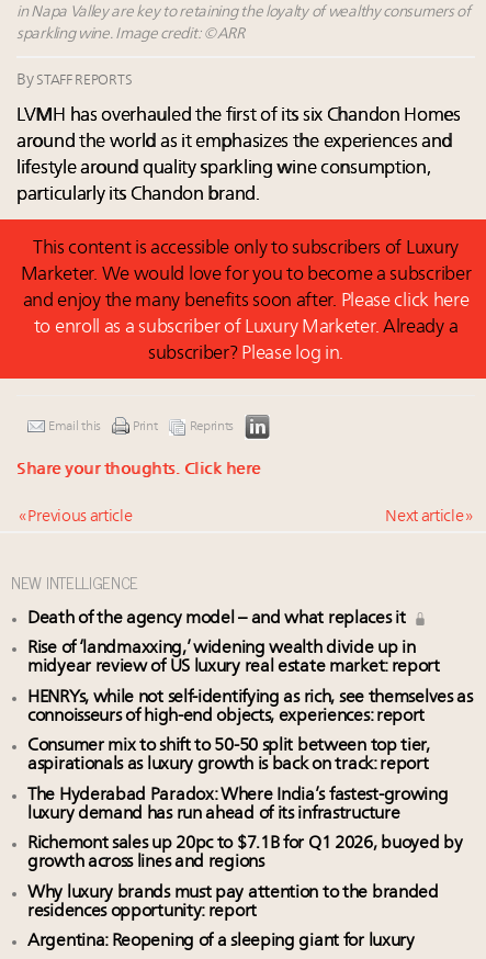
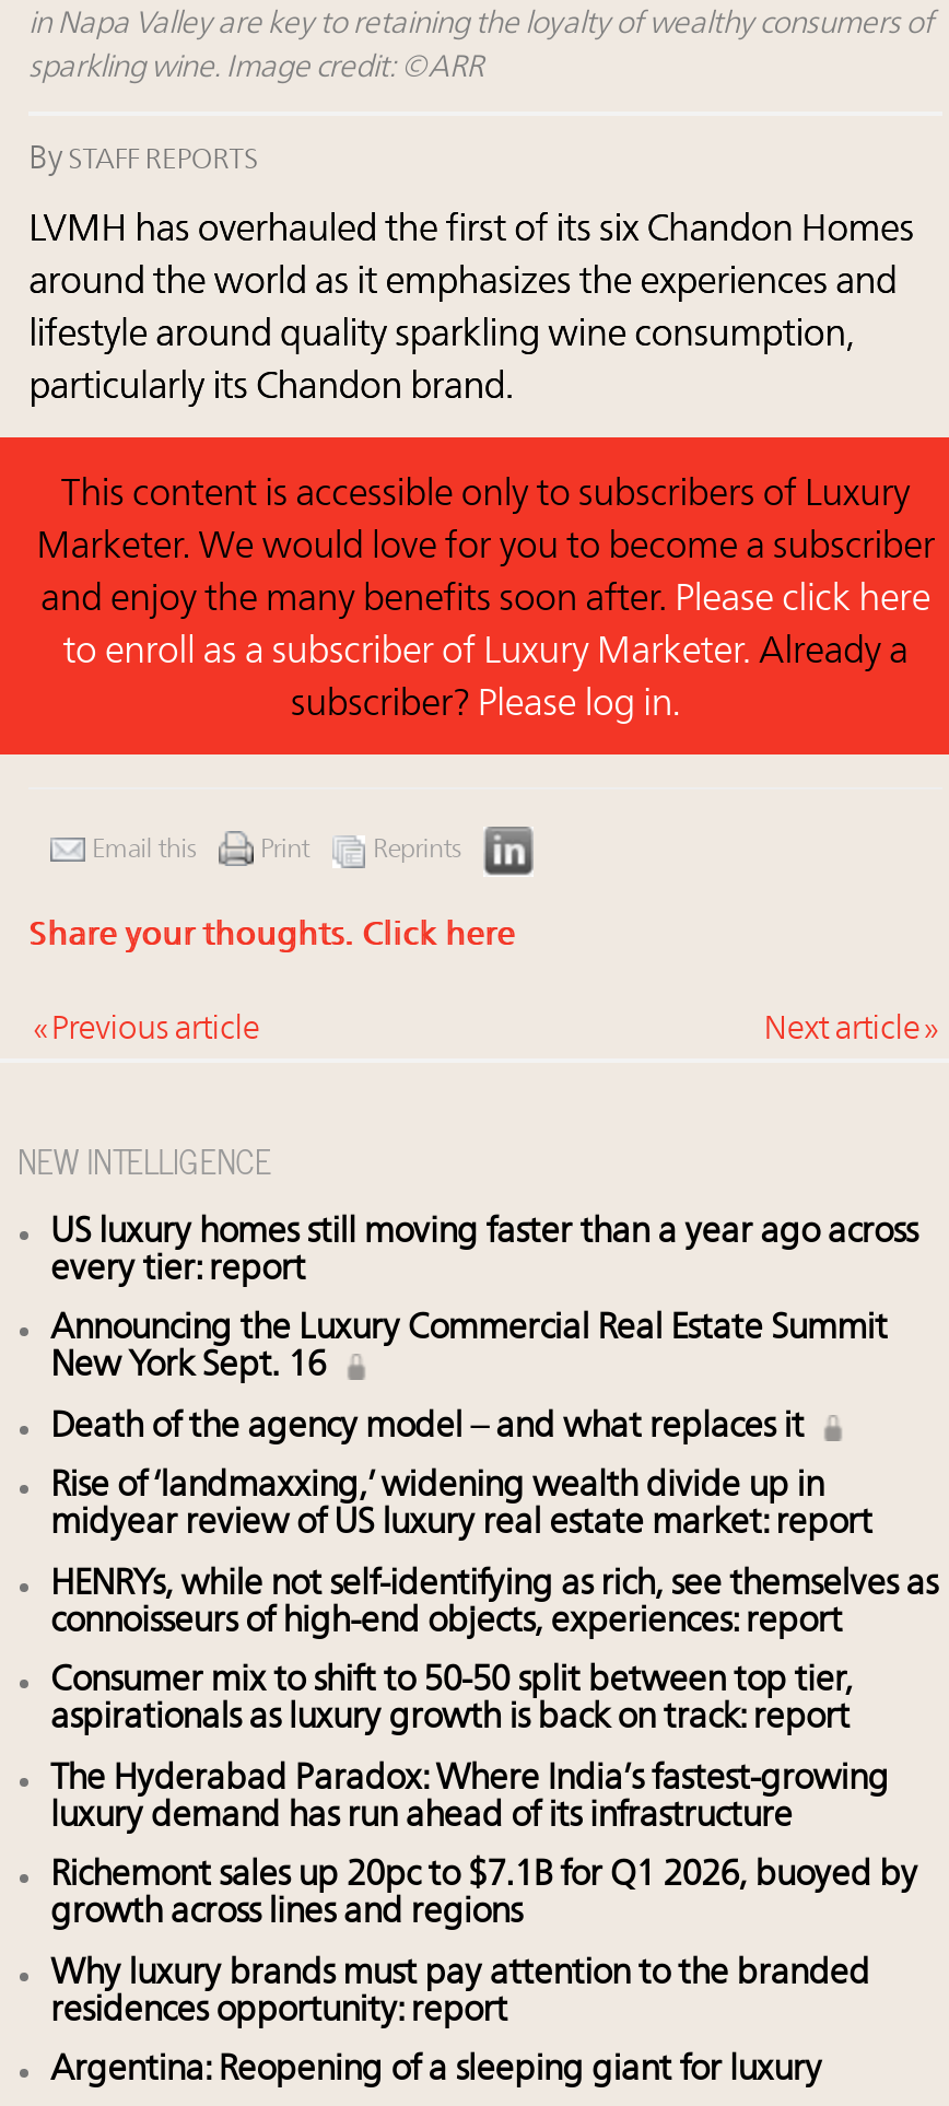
none -> [50,1216,918,1385] US luxury homes still moving faster than a year ago across | every tier: report | Announcing the Luxury Commercial Real Estate Summit | New York Sept. 16

